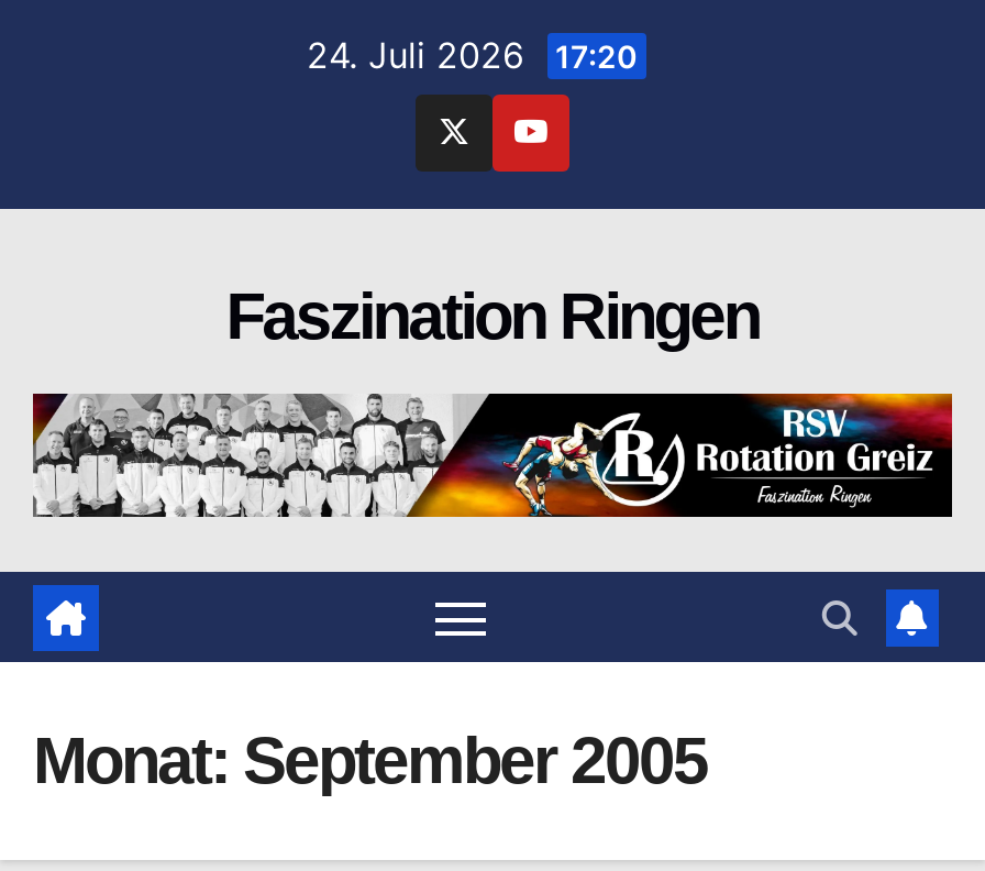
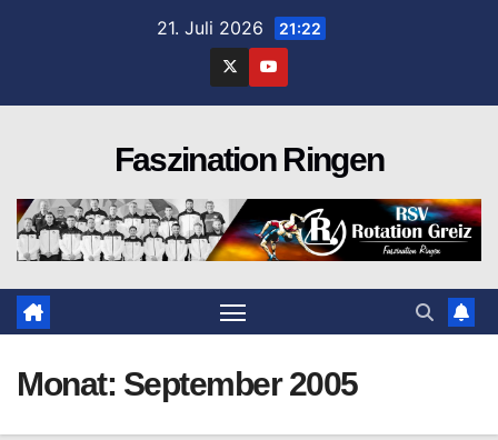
[307,33,637,77] 24. Juli 2026 17:20 -> [156,17,321,39] 21. Juli 2026 21:22

